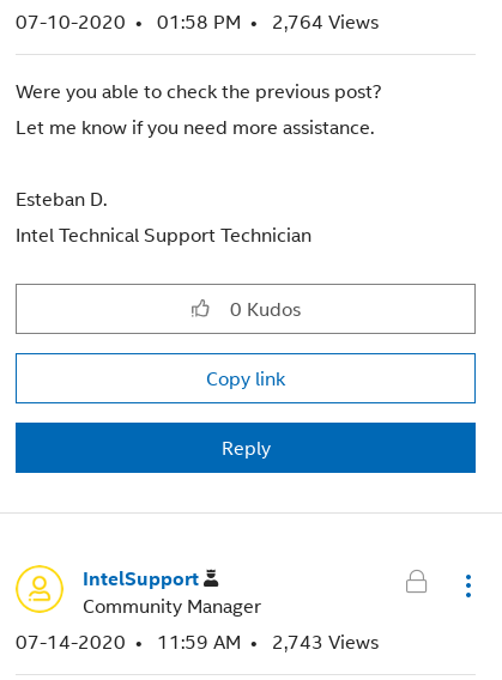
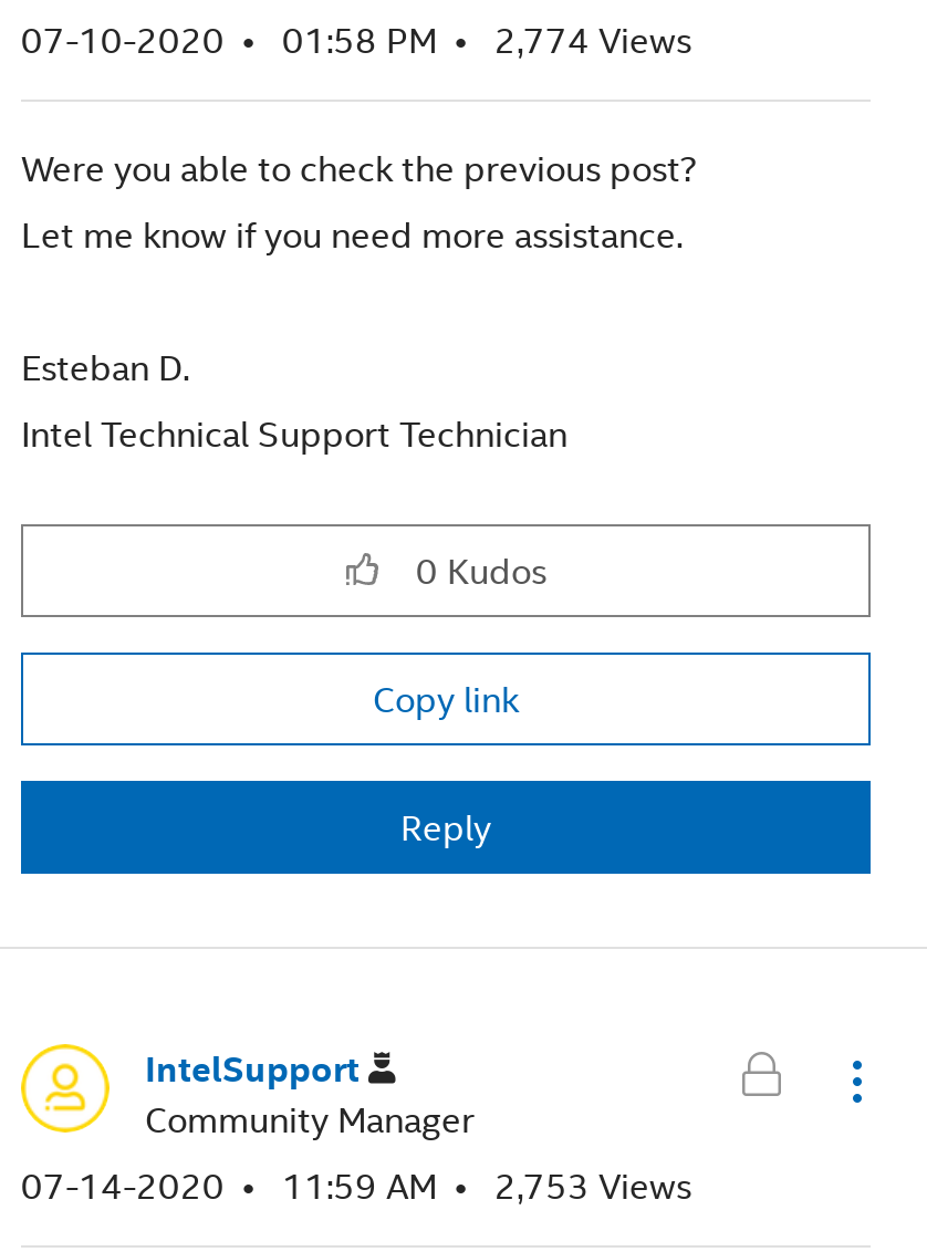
[16,7,379,34] 07-10-2020 01:58 PM 2,764 Views -> [21,12,691,63] 07-10-2020 01:58 PM 2,774 Views
[16,627,379,654] 07-14-2020 11:59 AM 2,743 Views -> [21,1158,691,1209] 07-14-2020 11:59 AM 2,753 Views

